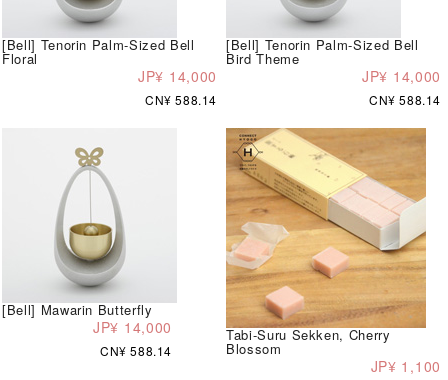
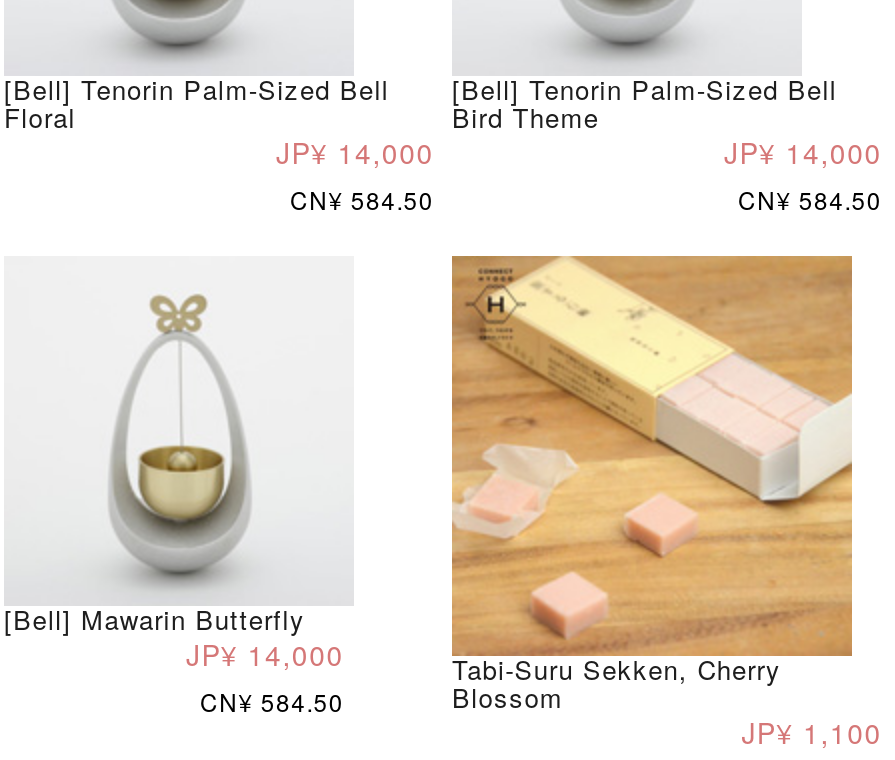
[145,91,217,108] CN¥ 588.14 -> [290,181,434,215] CN¥ 584.50
[369,91,441,108] CN¥ 588.14 -> [738,181,882,215] CN¥ 584.50
[100,342,172,359] CN¥ 588.14 -> [200,683,344,717] CN¥ 584.50

